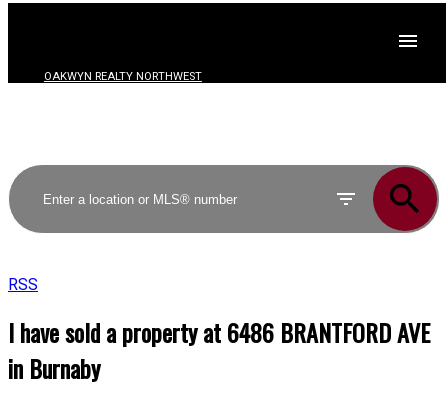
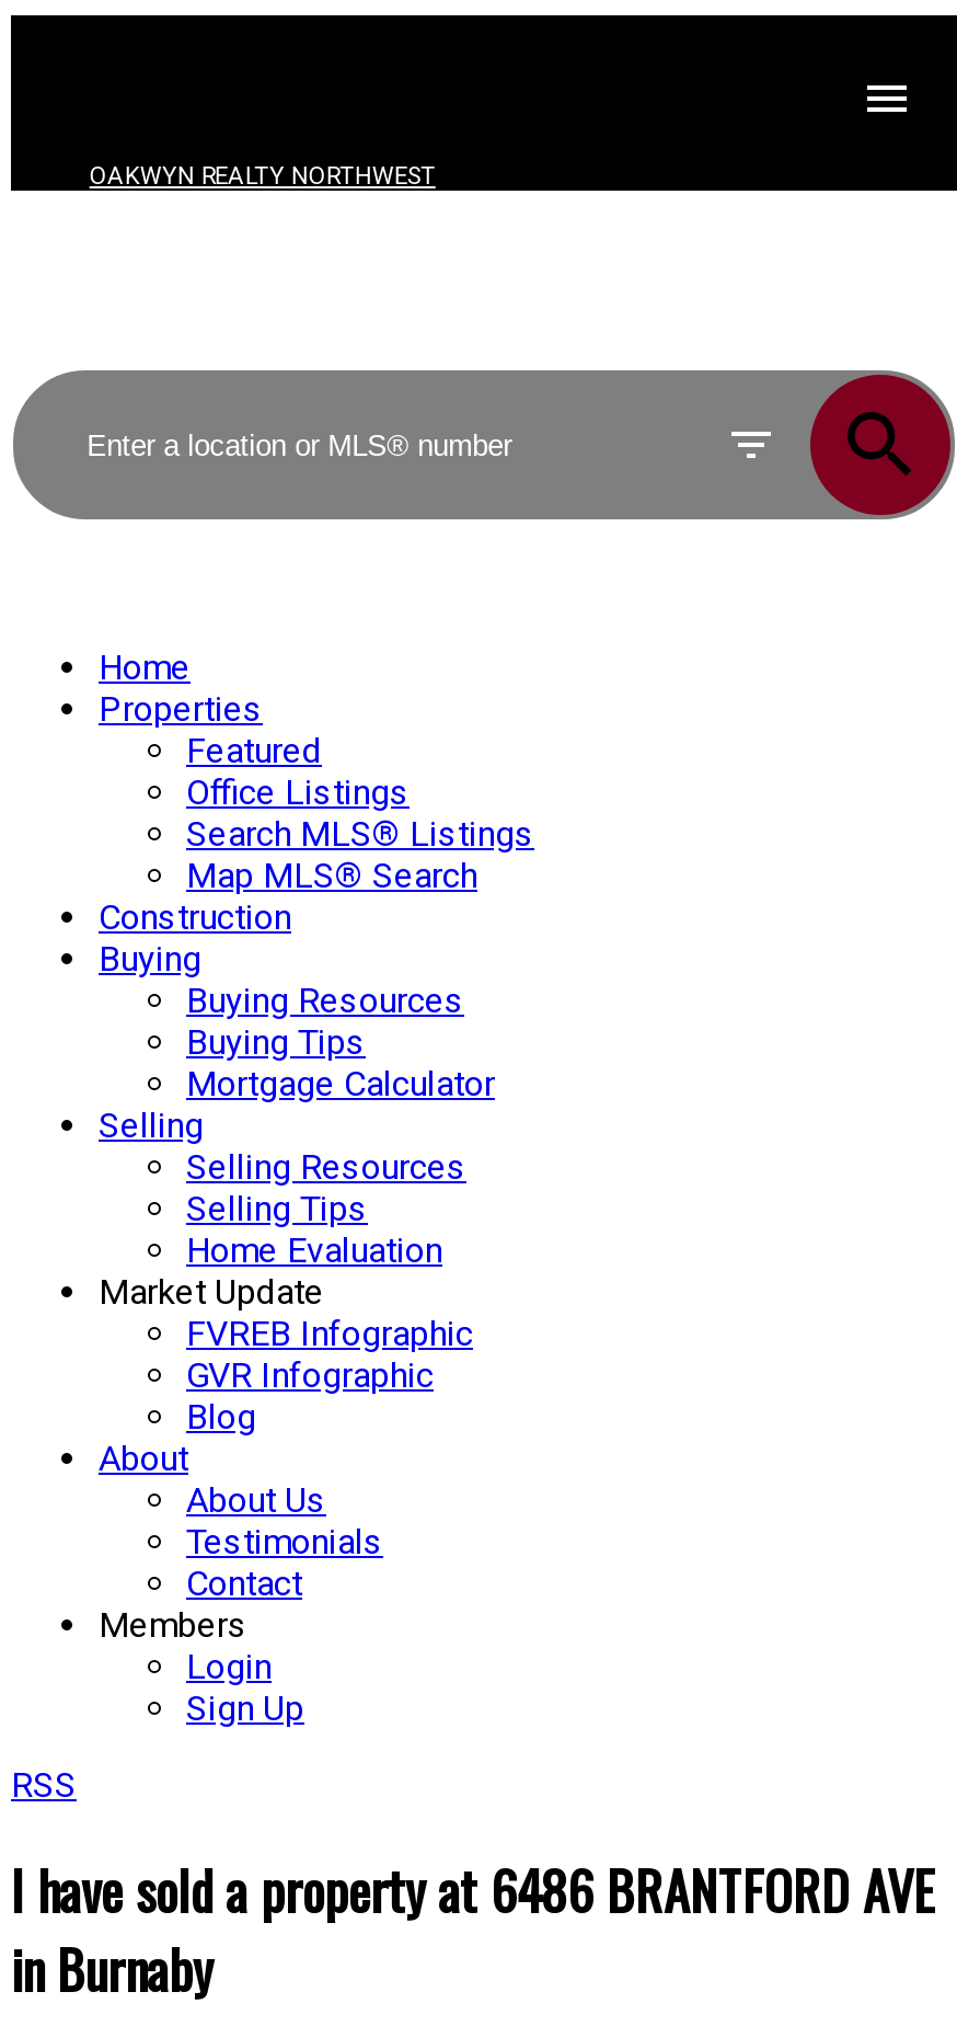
none -> [99,646,534,1729] Home | Properties | Featured | Office Listings | Search MLS® Listings | Map MLS® Search | Construction | Buying | Buying Resources | Buying Tips | Mortgage Calculator | Selling | Selling Resources | Selling Tips | Home Evaluation | Market Update | FVREB Infographic | GVR Infographic | Blog | About | About Us | Testimonials | Contact | Members | Login | Sign Up

